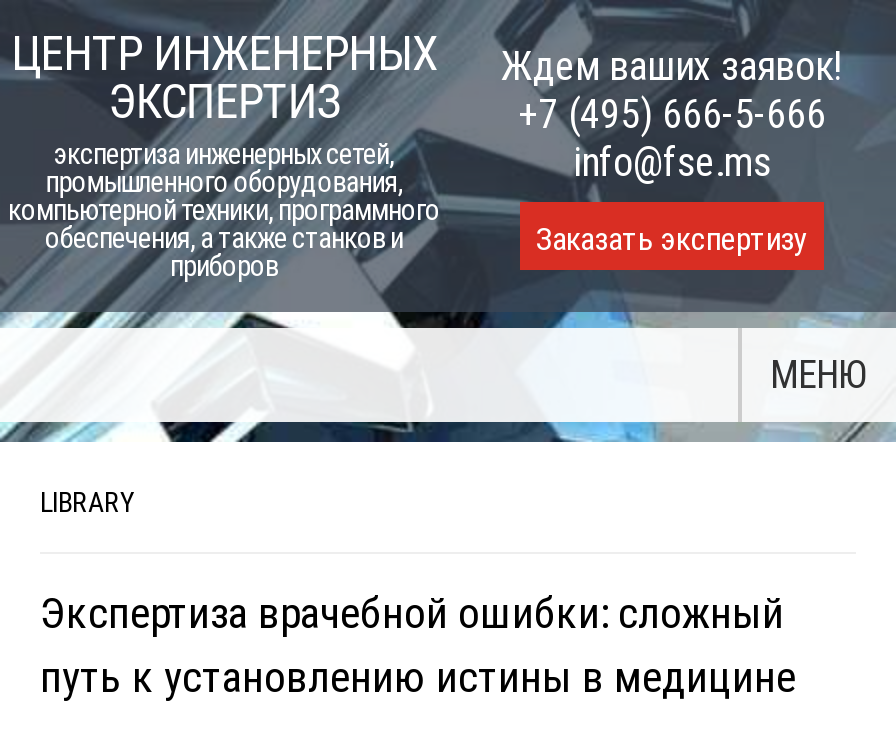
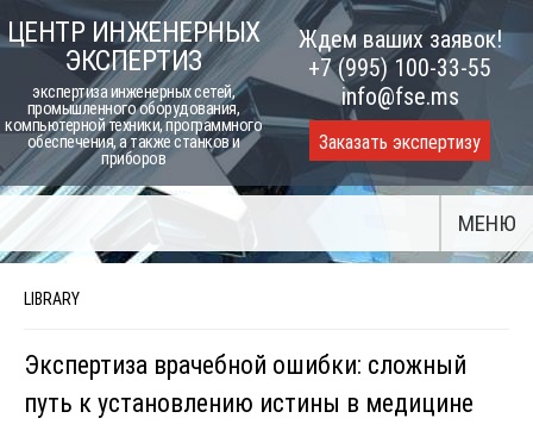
[518,91,826,139] +7 (495) 666-5-666 -> [308,54,491,83] +7 (995) 100-33-55

